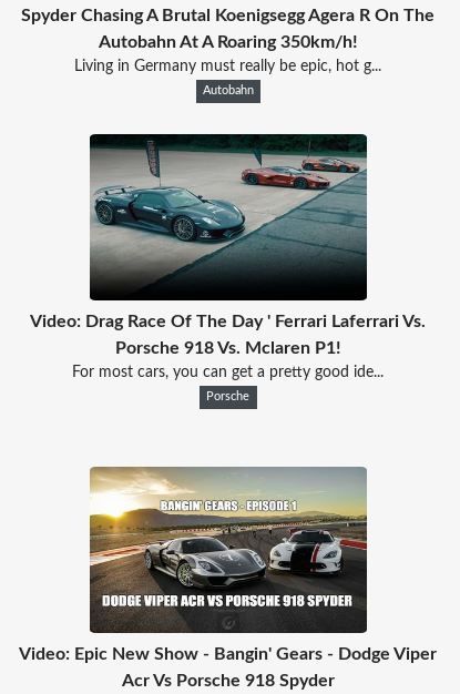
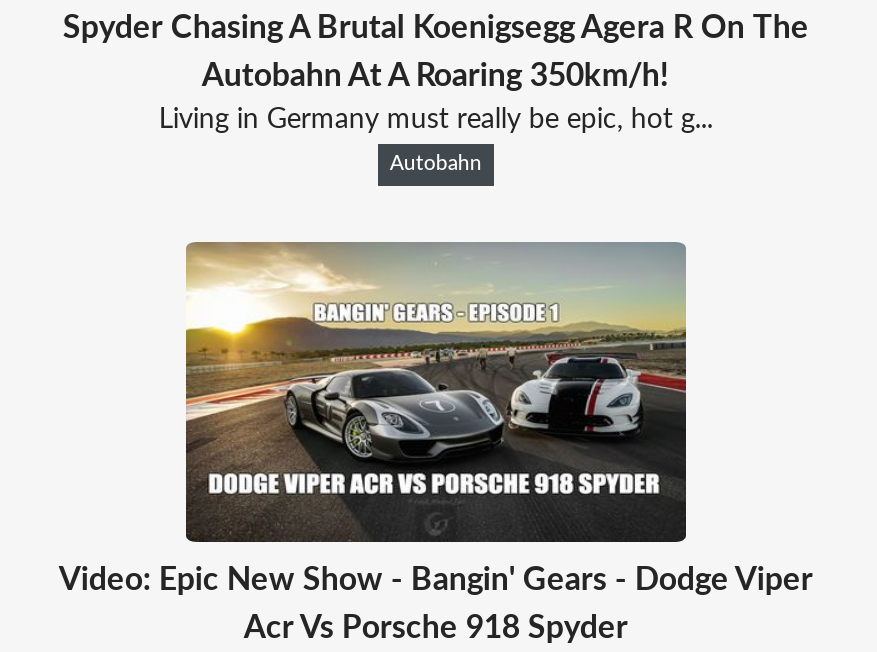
[30,133,426,402] [image] | Video: Drag Race Of The Day ' Ferrari Laferrari Vs. | Porsche 918 Vs. Mclaren P1! | For most cars, you can get a pretty good ide... | Porsche -> none

